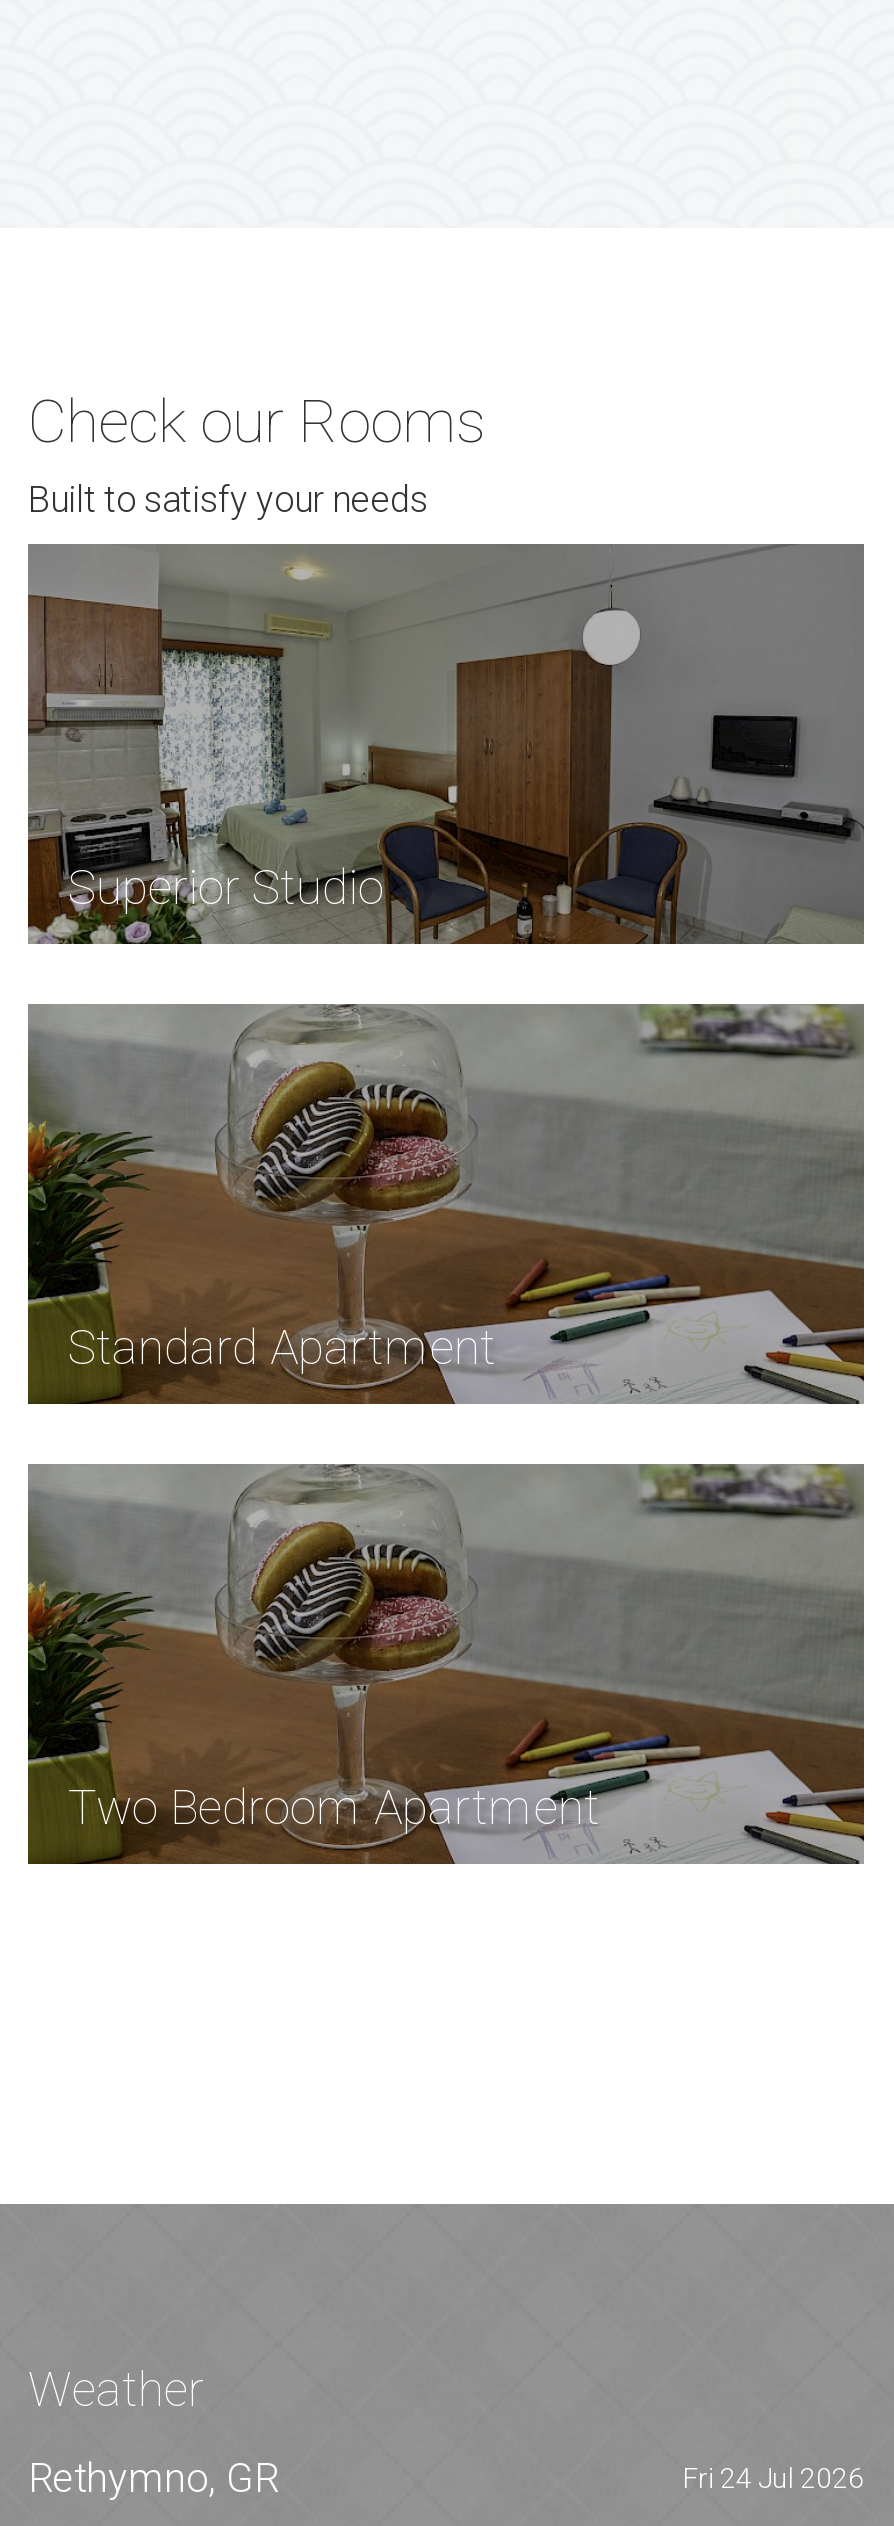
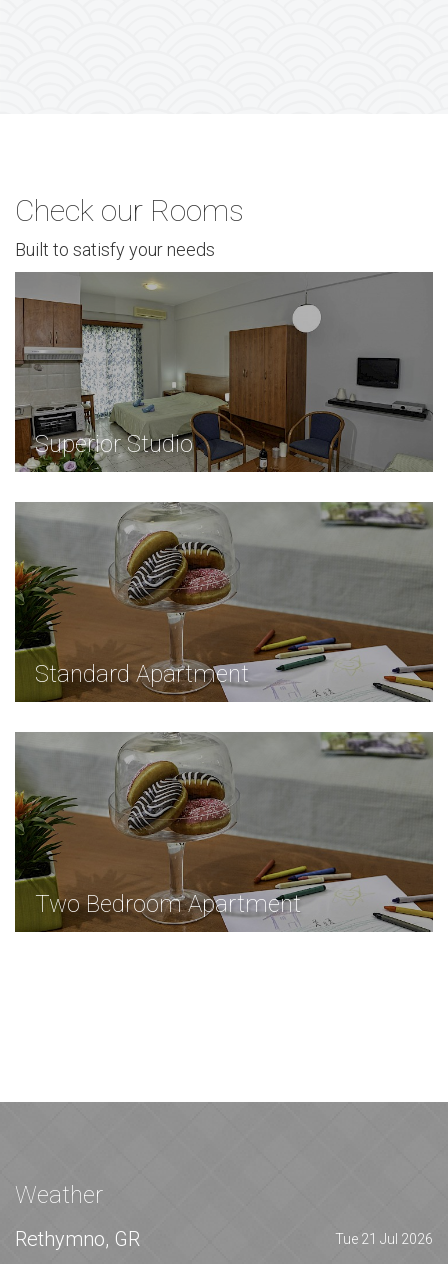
[682,2462,864,2494] Fri 24 Jul 2026 -> [335,1231,433,1247] Tue 21 Jul 2026

